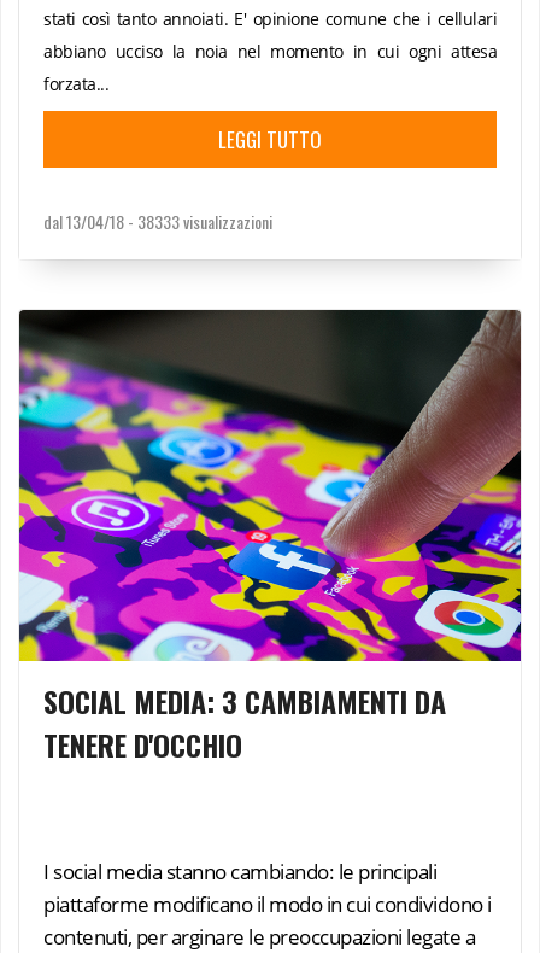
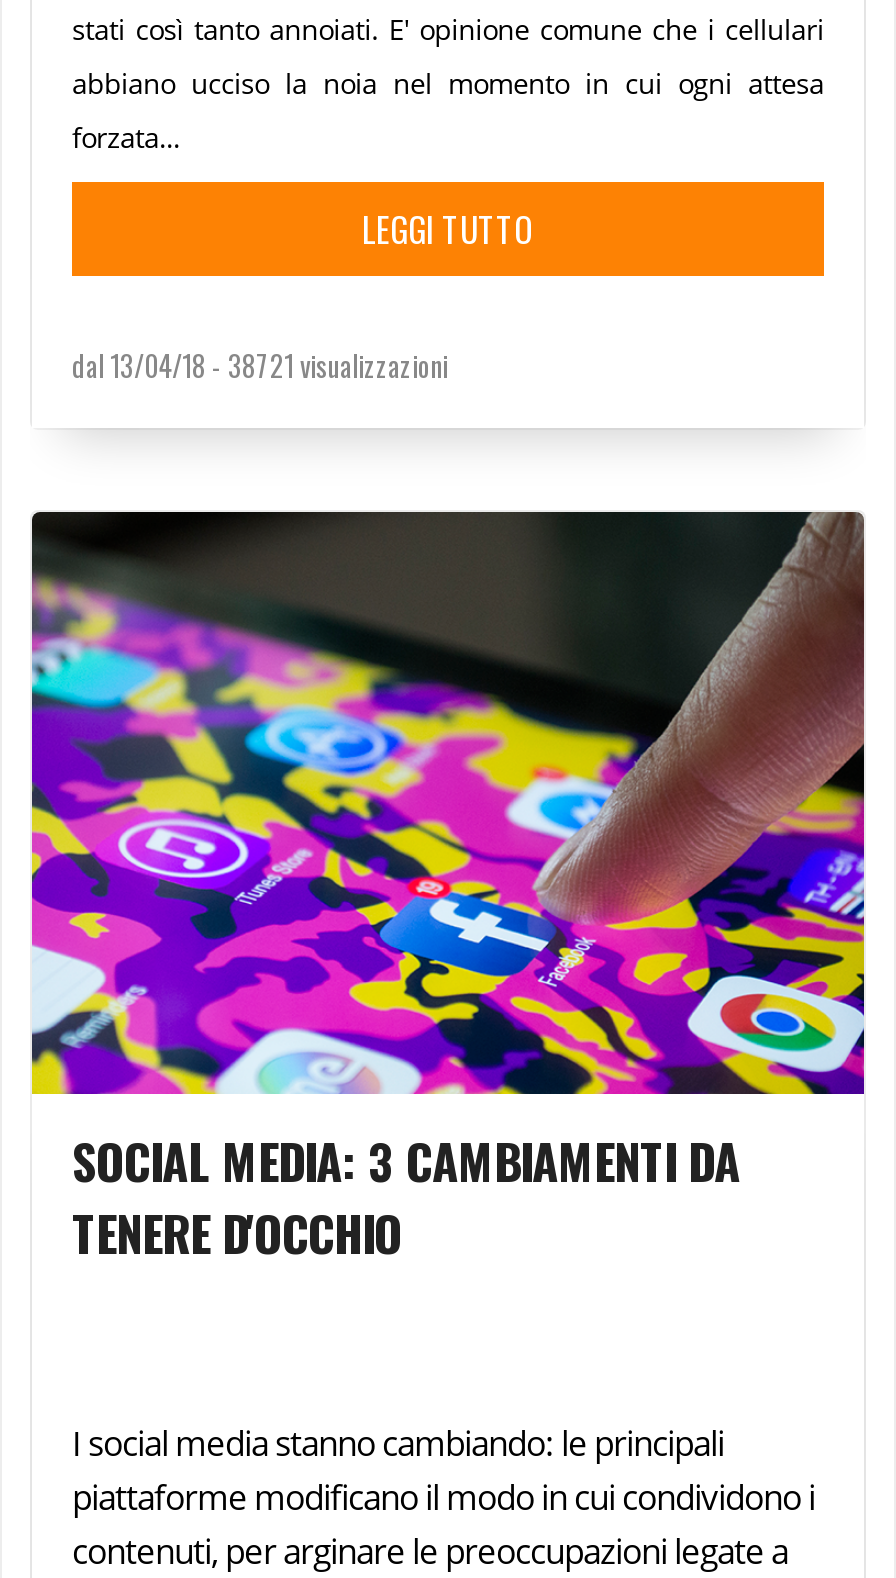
[43,208,272,233] dal 13/04/18 - 38333 visualizzazioni -> [72,343,448,385] dal 13/04/18 - 38721 visualizzazioni

